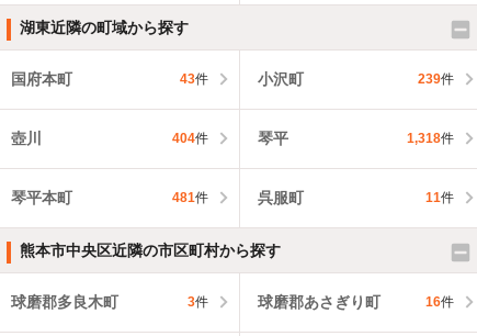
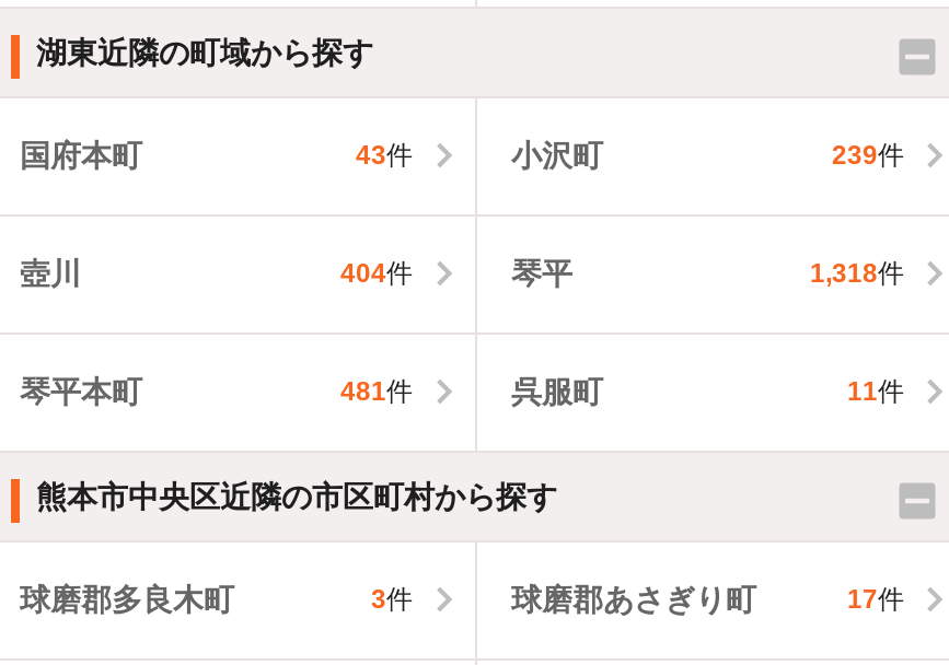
[425,294,454,310] 16件 -> [847,584,904,615] 17件

